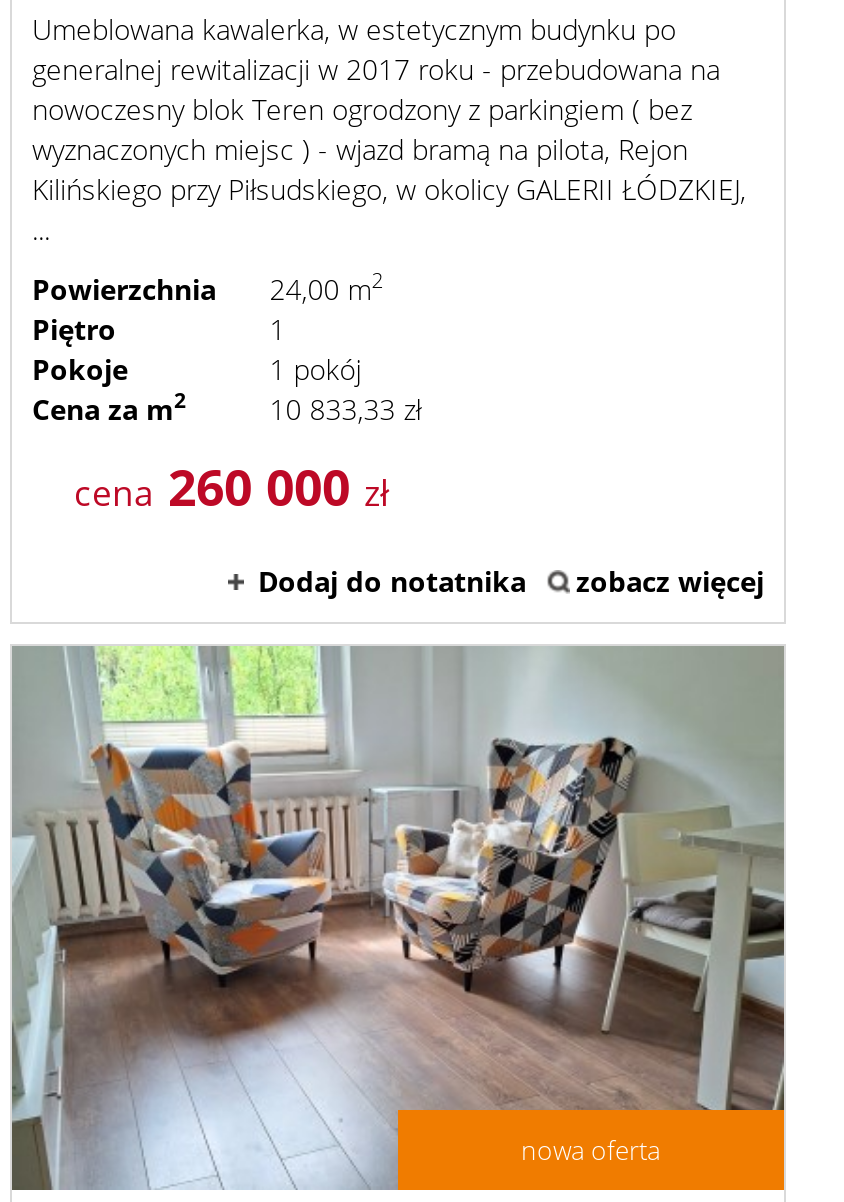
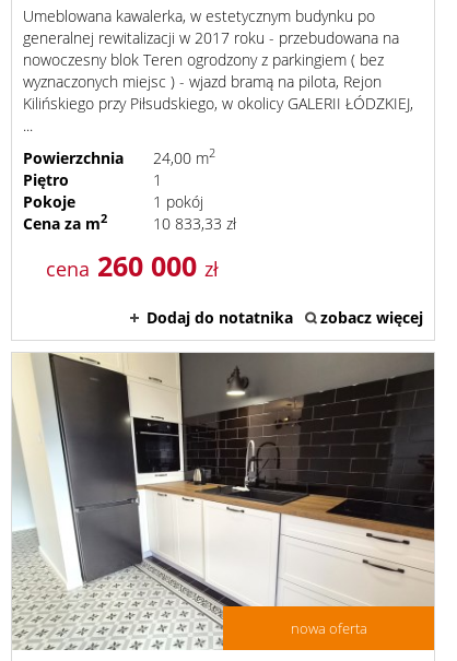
[10,646,786,1190] [image] -> [12,353,435,650] [image]

